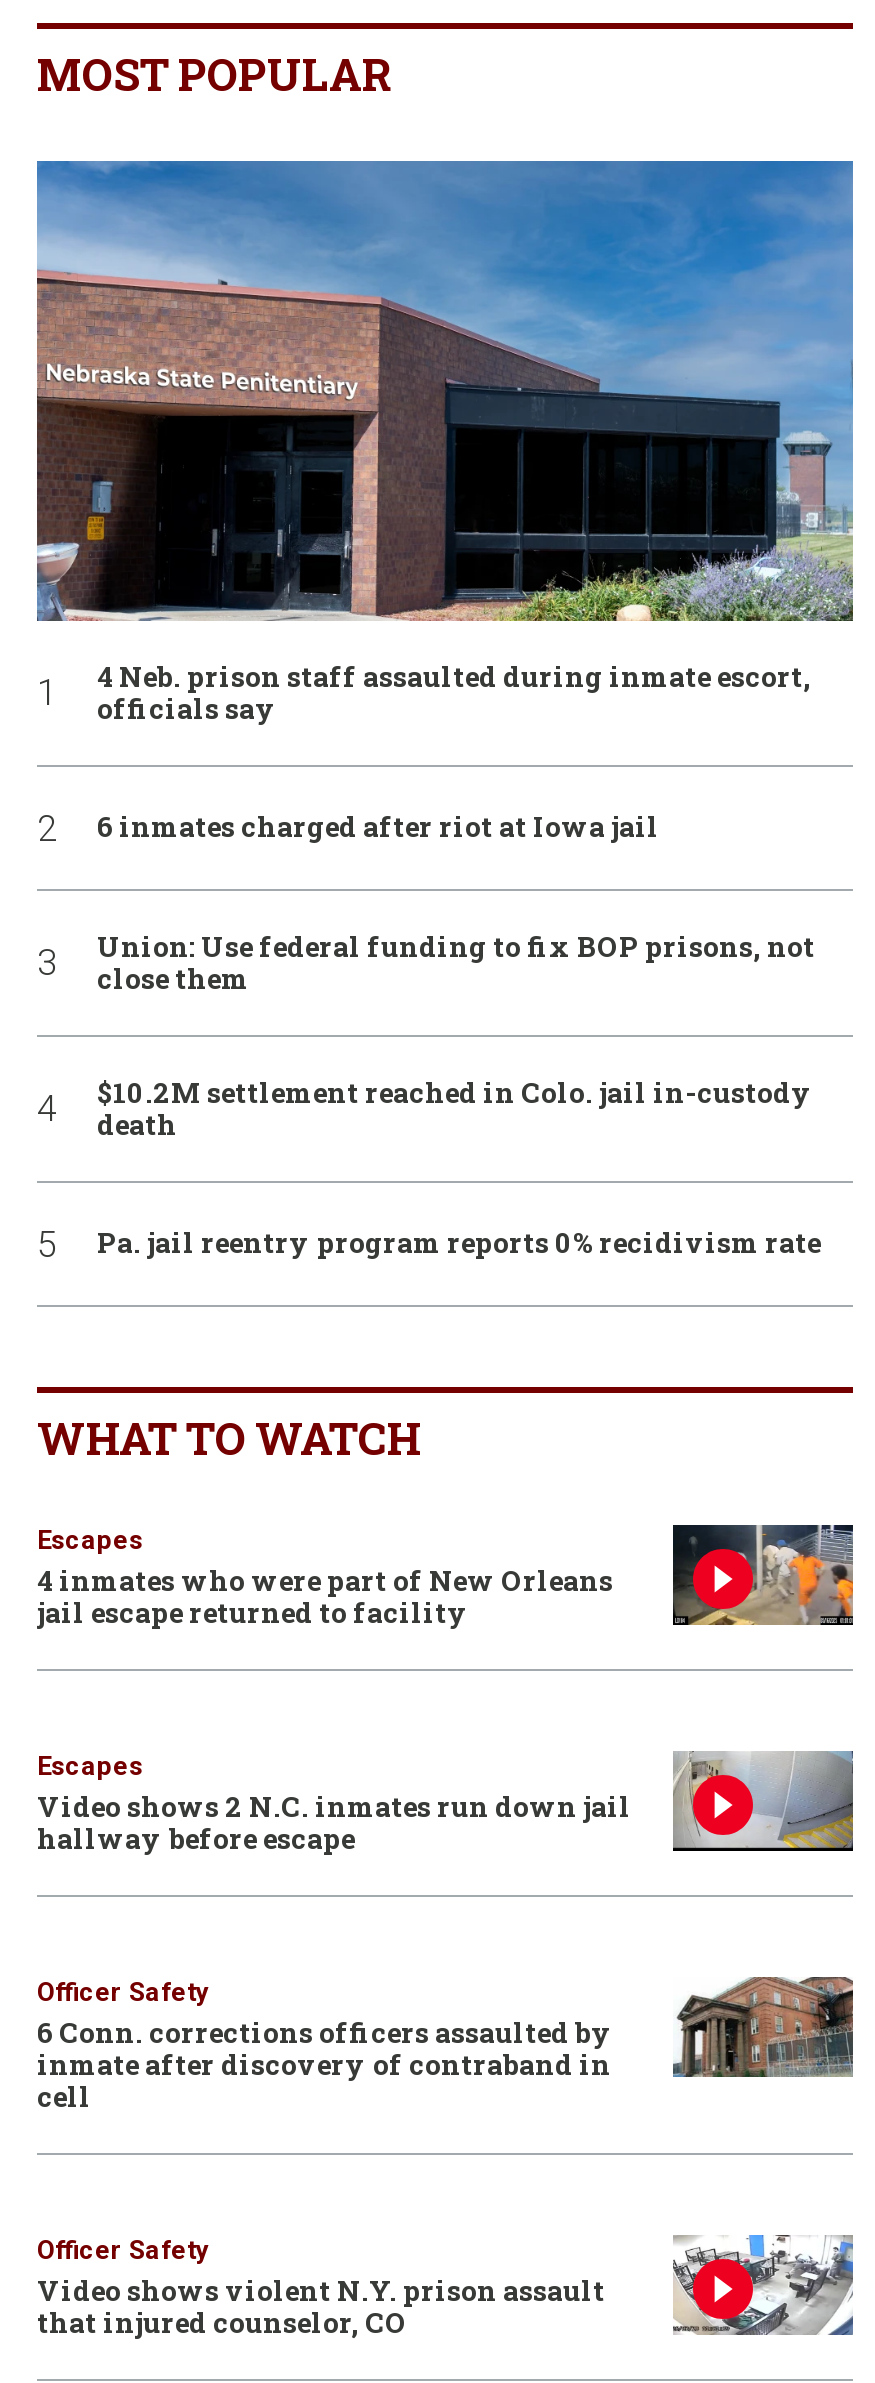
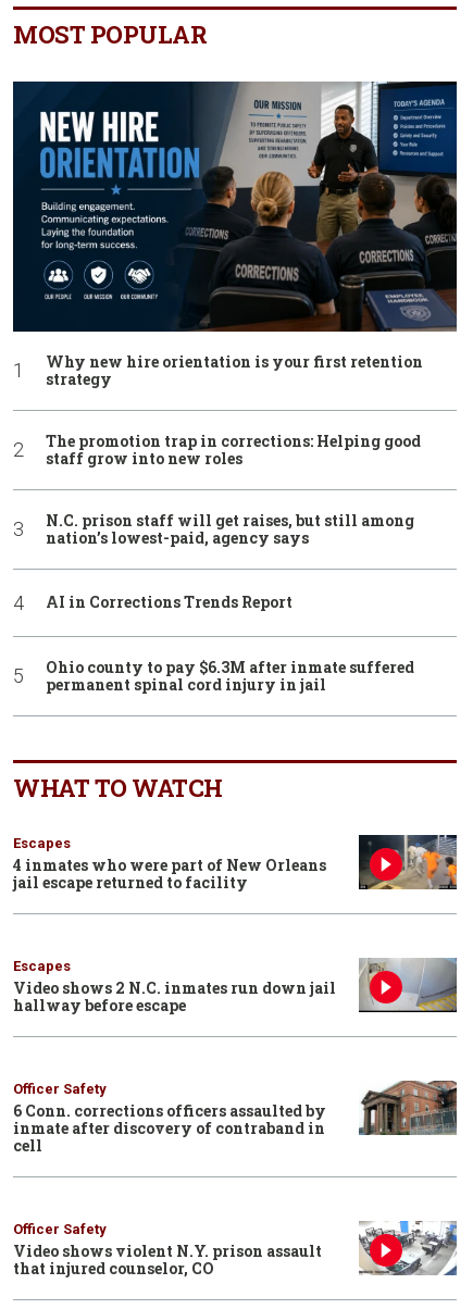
[35,159,855,726] [image] | 4 Neb. prison staff assaulted during inmate escort, | officials say -> [12,80,458,389] [image] | Why new hire orientation is your first retention | strategy
[97,807,659,845] 6 inmates charged after riot at Iowa jail -> [46,430,421,468] The promotion trap in corrections: Helping good | staff grow into new roles
[97,926,815,996] Union: Use federal funding to fix BOP prisons, not | close them -> [46,510,414,548] N.C. prison staff will get raises, but still among | nation’s lowest-paid, agency says
[97,1072,813,1142] $10.2M settlement reached in Colo. jail in-custody | death -> [46,592,292,613] AI in Corrections Trends Report
[97,1223,821,1261] Pa. jail reentry program reports 0% recidivism rate -> [46,657,414,695] Ohio county to pay $6.3M after inmate suffered | permanent spinal cord injury in jail

